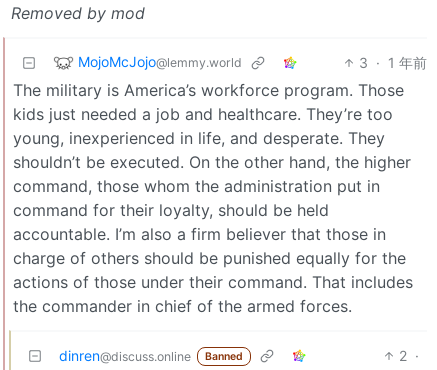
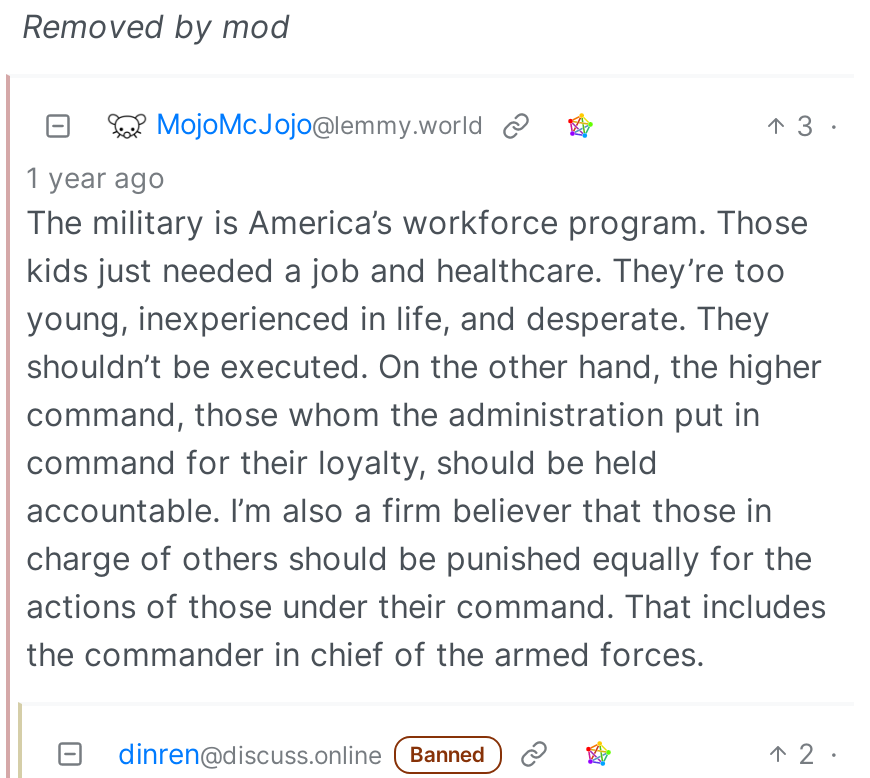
[359,54,427,71] 3 · 1 年前 -> [26,107,838,193] 3 · | 1 year ago

